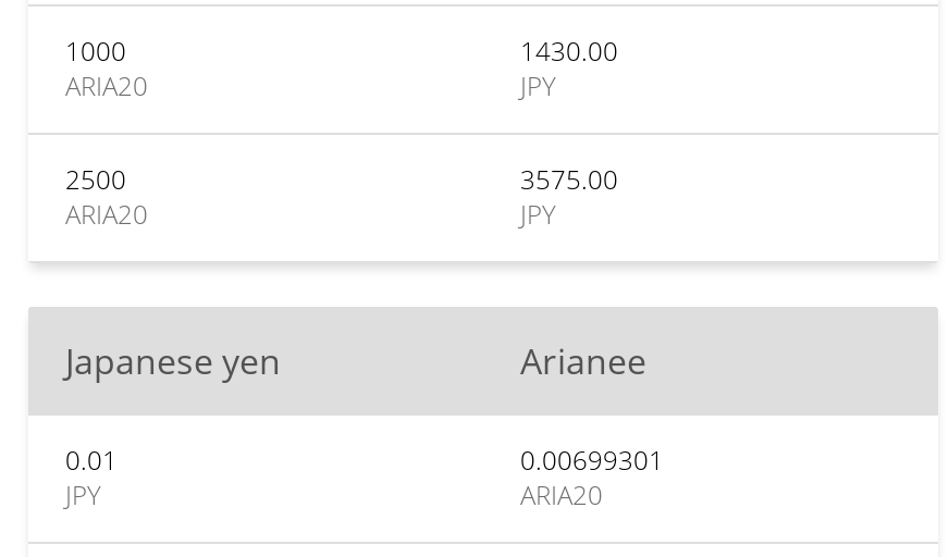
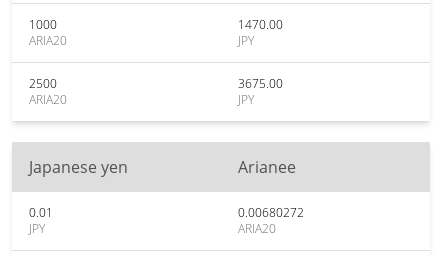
[520,33,618,70] 1430.00 -> [238,16,283,33] 1470.00
[520,161,618,198] 3575.00 -> [238,75,283,92] 3675.00
[520,442,664,479] 0.00699301 -> [238,204,304,221] 0.00680272

